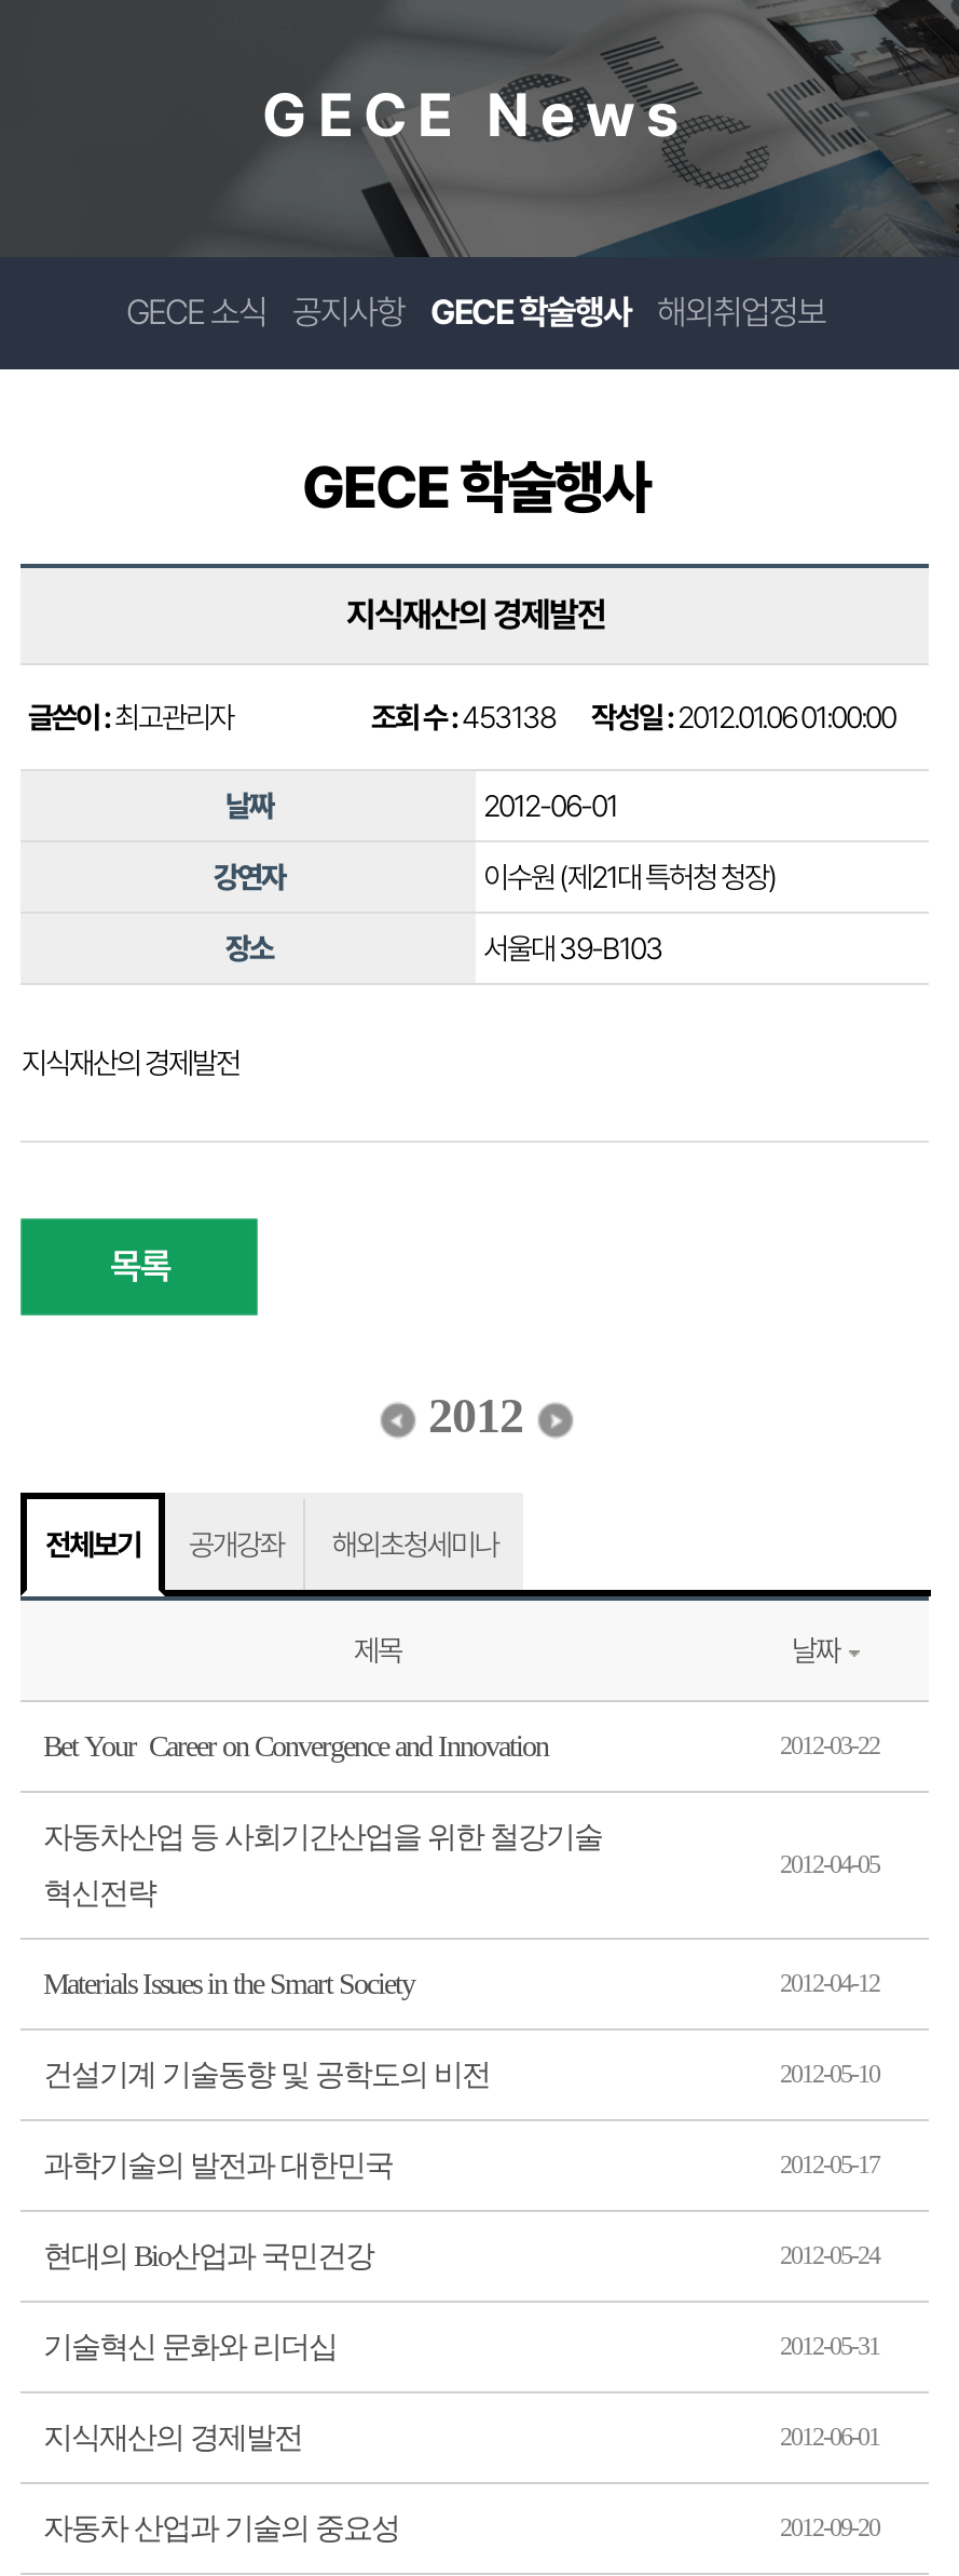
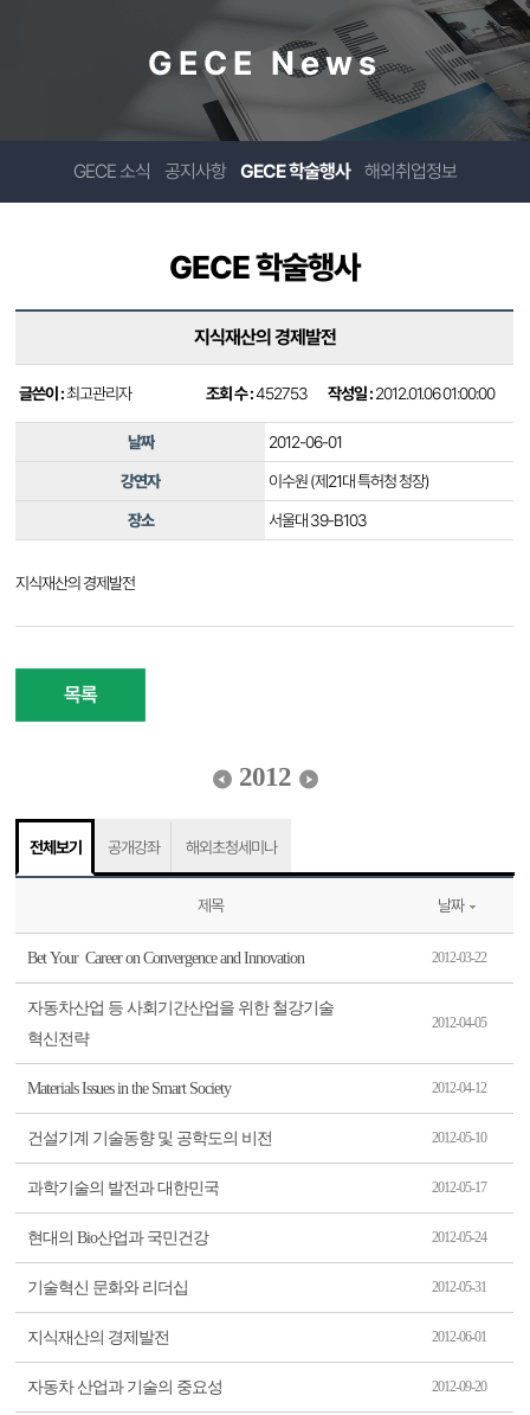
[371,700,895,734] 조회 수 :453138 작성일 : 2012.01.06 01:00:00 -> [206,384,495,403] 조회 수 :452753 작성일 : 2012.01.06 01:00:00

